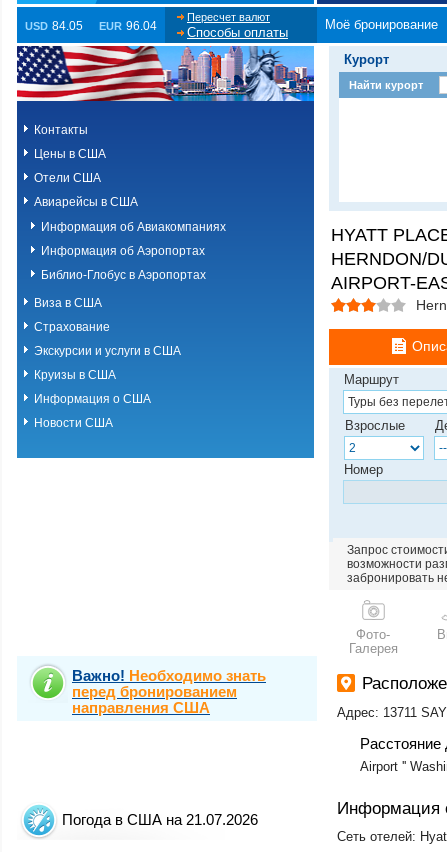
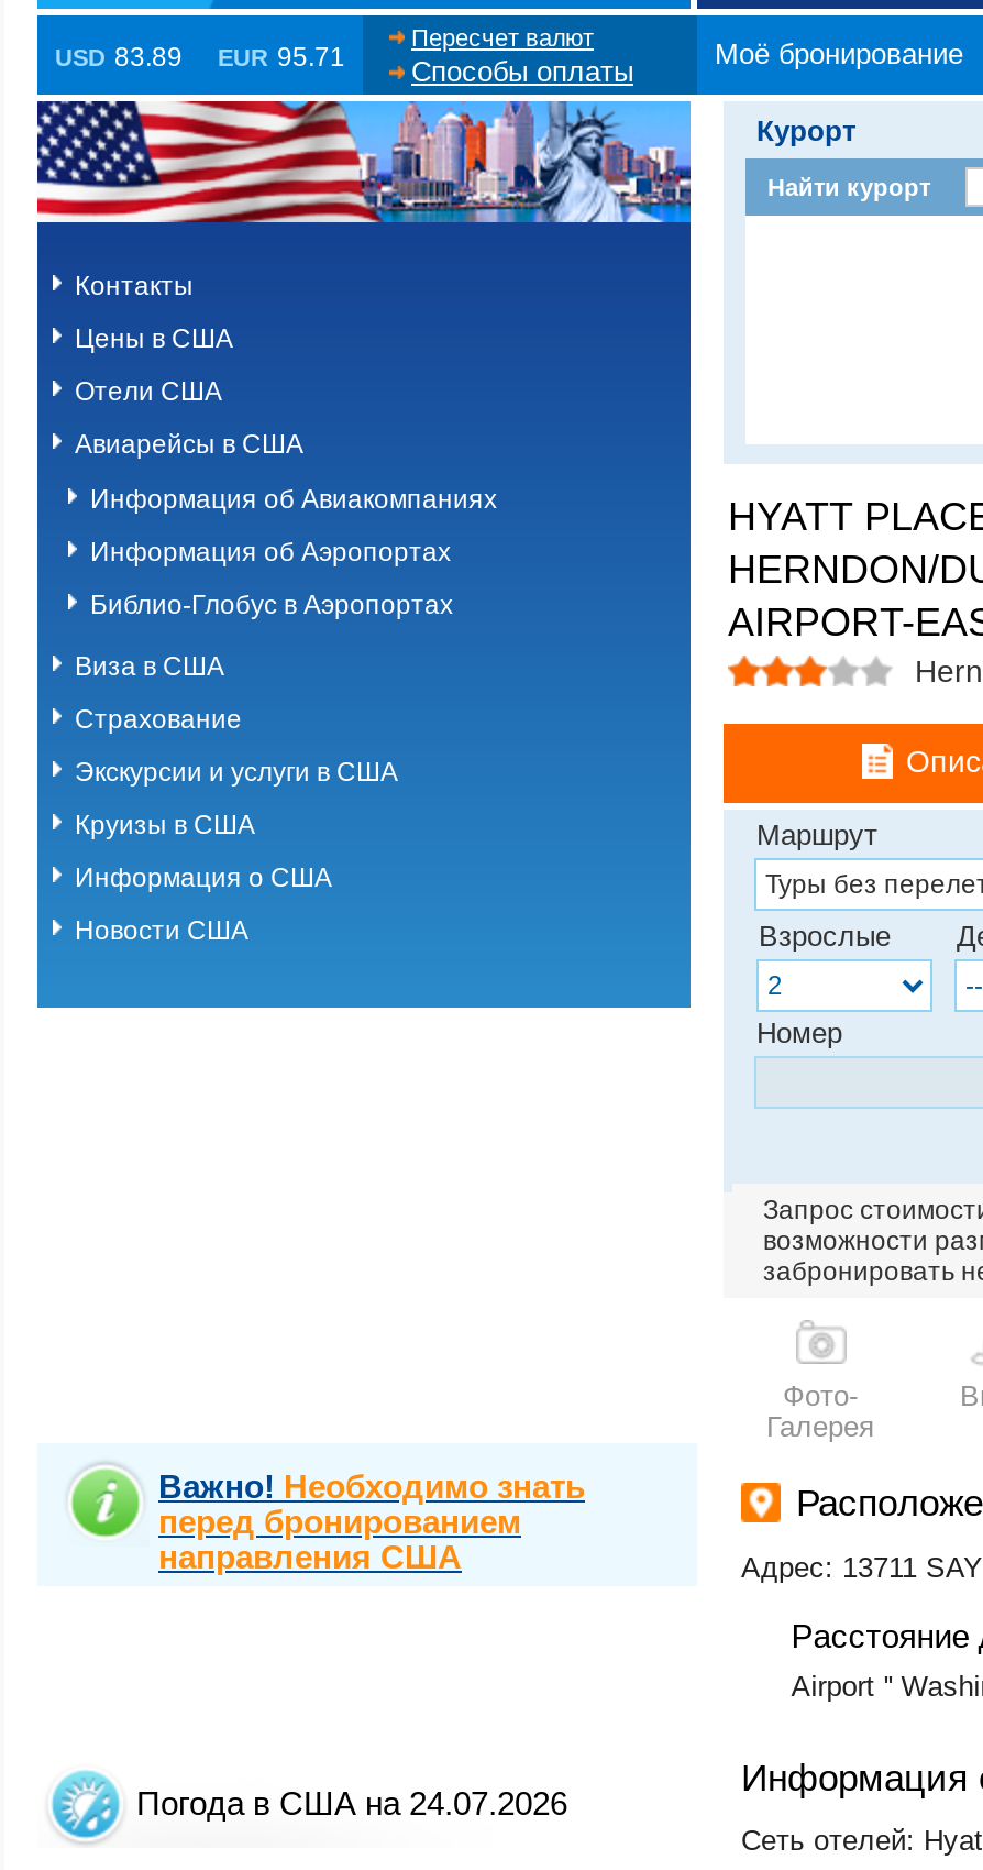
[25,19,83,33] USD 84.05 -> [55,42,183,73] USD 83.89
[99,19,157,33] EUR 96.04 -> [218,42,345,73] EUR 95.71
[62,811,258,828] Погода в США на 21.07.2026 -> [136,1784,567,1822] Погода в США на 24.07.2026

